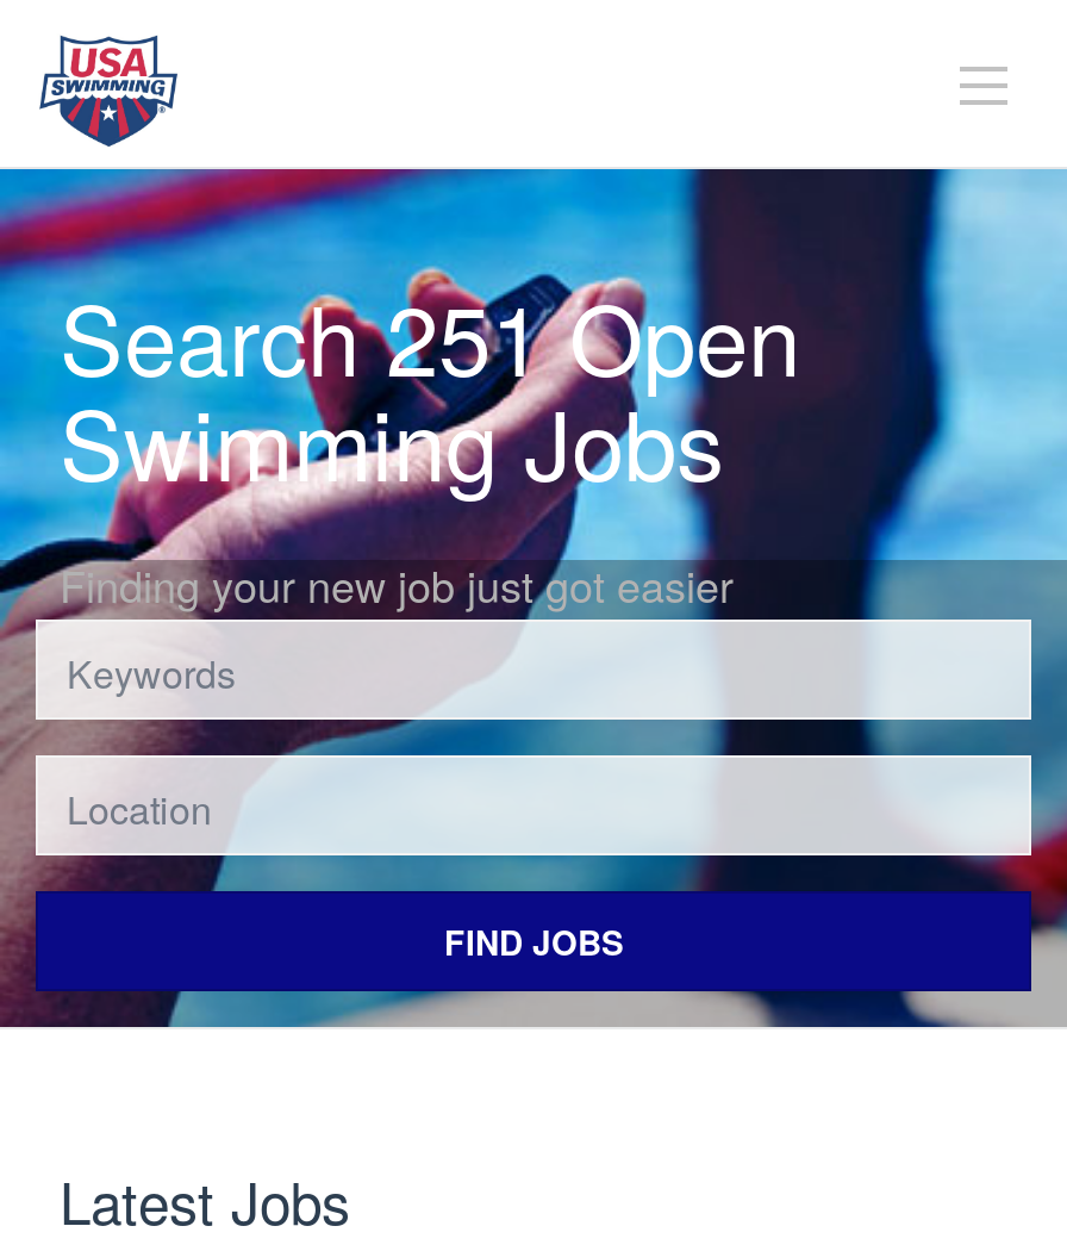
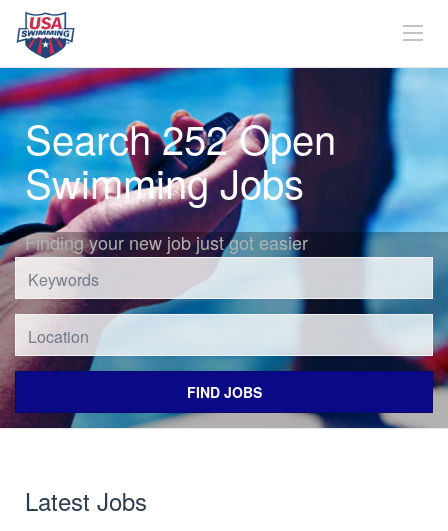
[60,267,800,403] Search 251 Open -> [25,109,336,166] Search 252 Open

